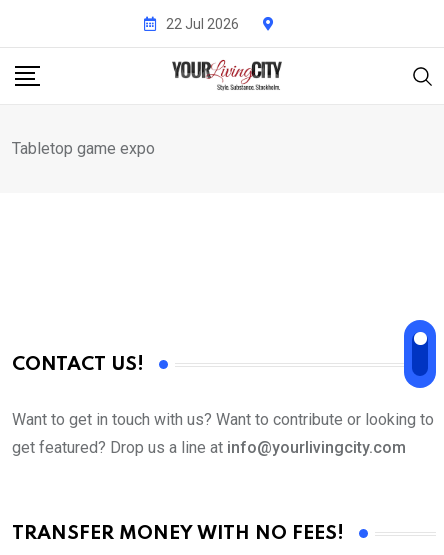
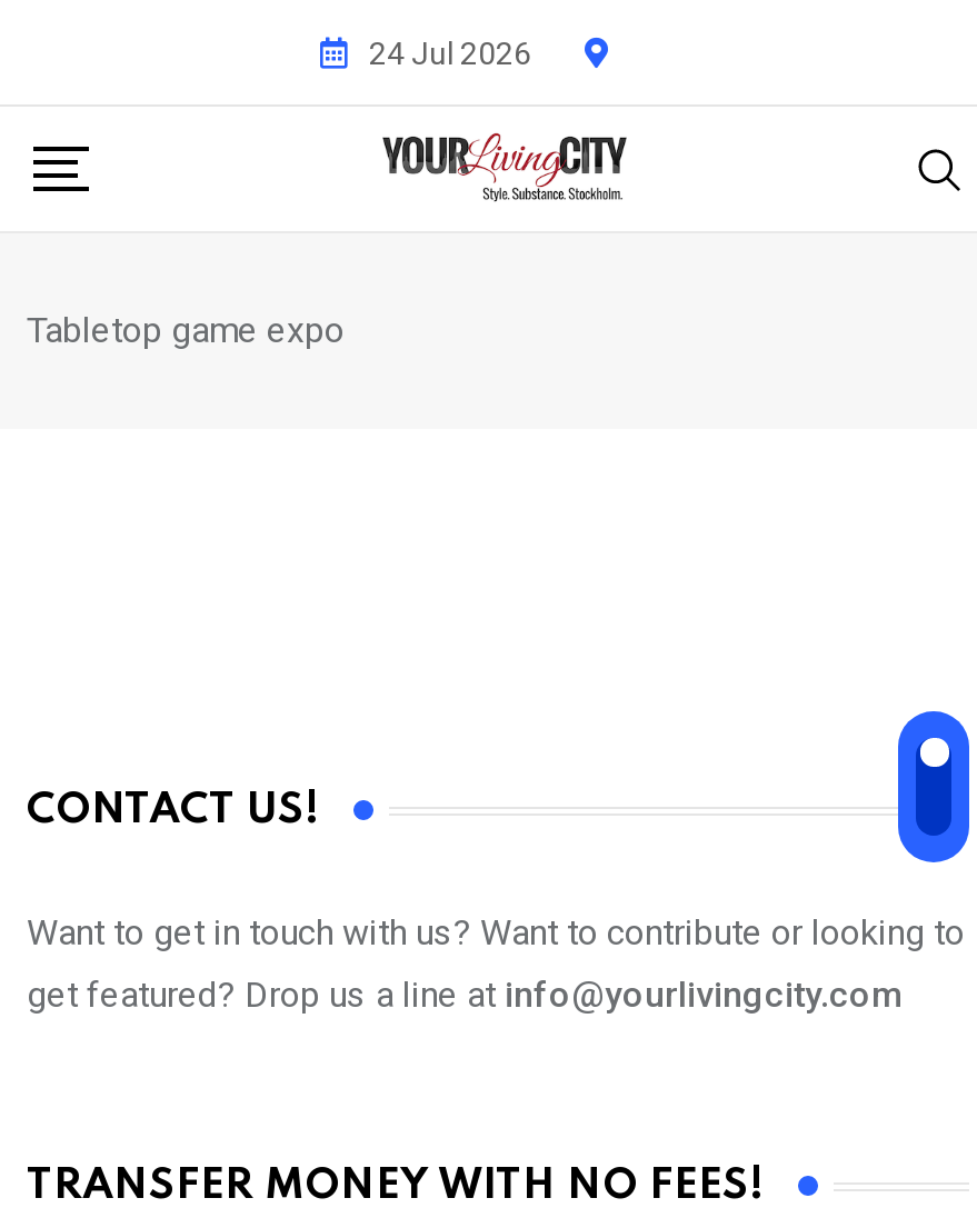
[166,15,239,31] 22 Jul 2026 -> [369,34,531,70] 24 Jul 2026

